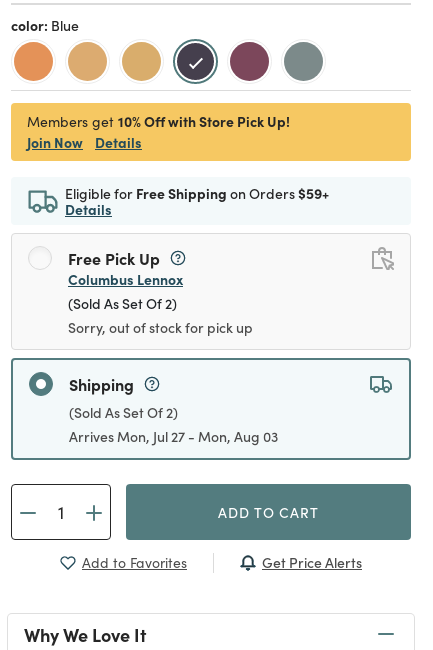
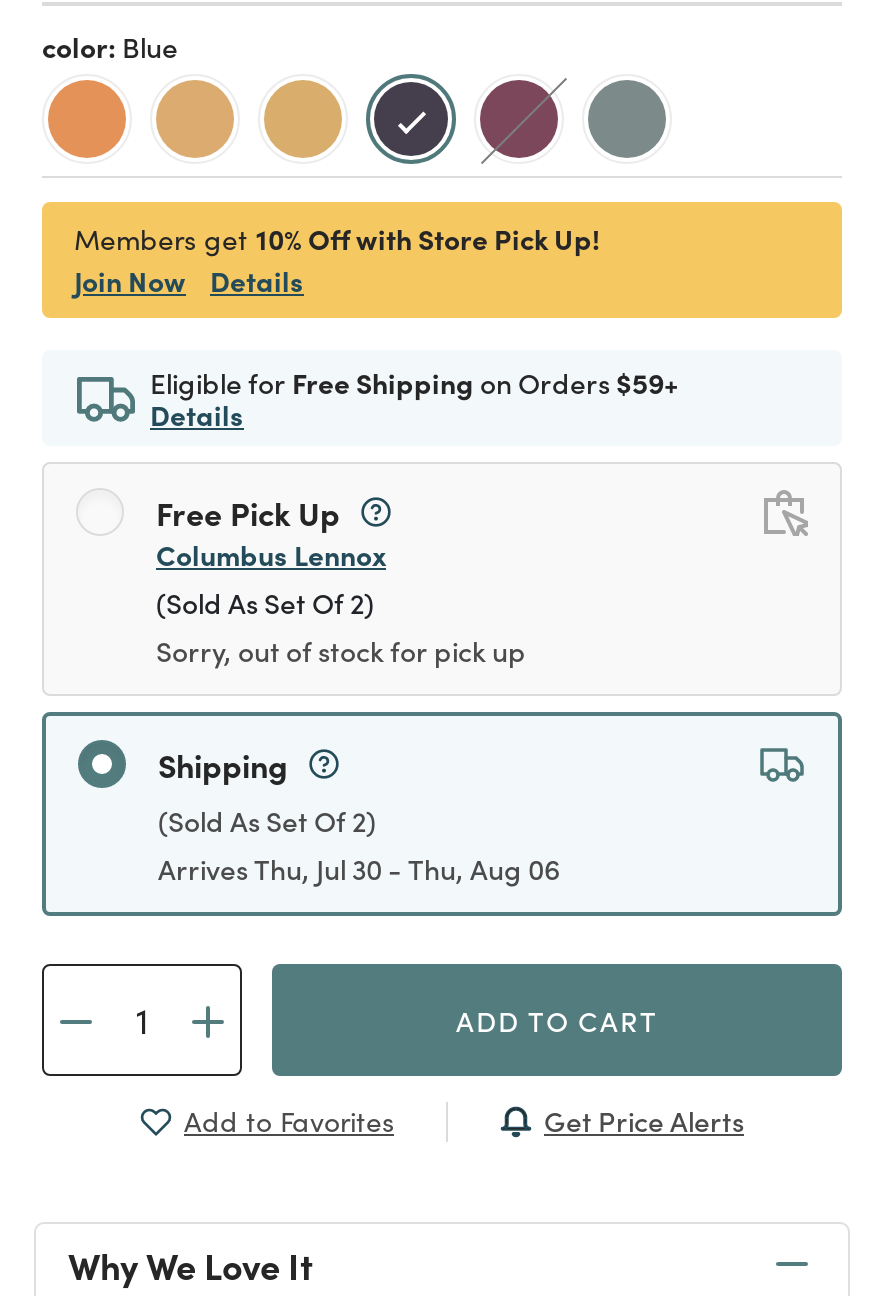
[69,426,278,446] Arrives Mon, Jul 27 - Mon, Aug 03 -> [158,848,560,888] Arrives Thu, Jul 30 - Thu, Aug 06

